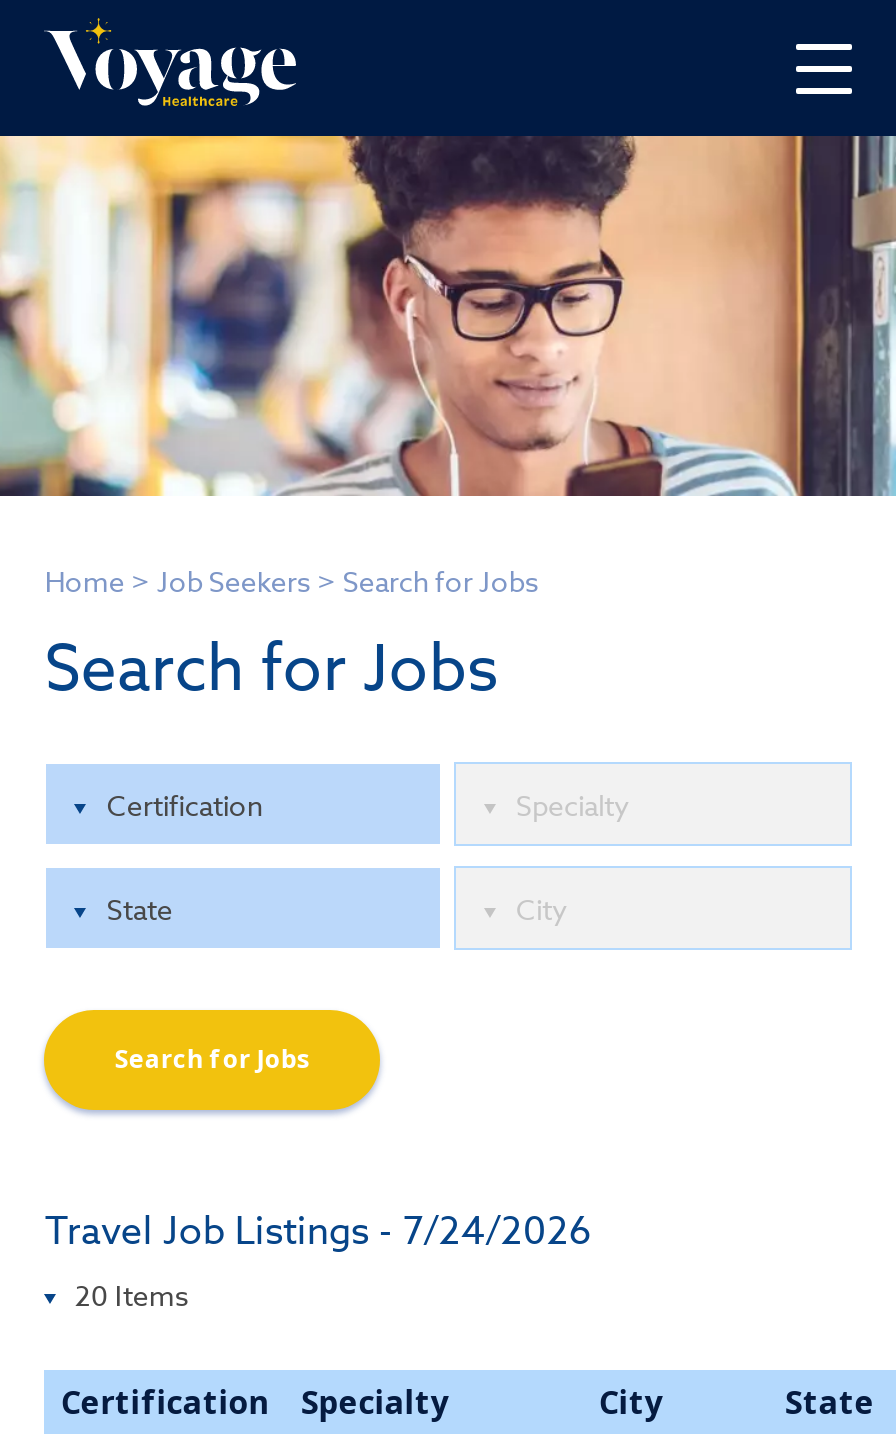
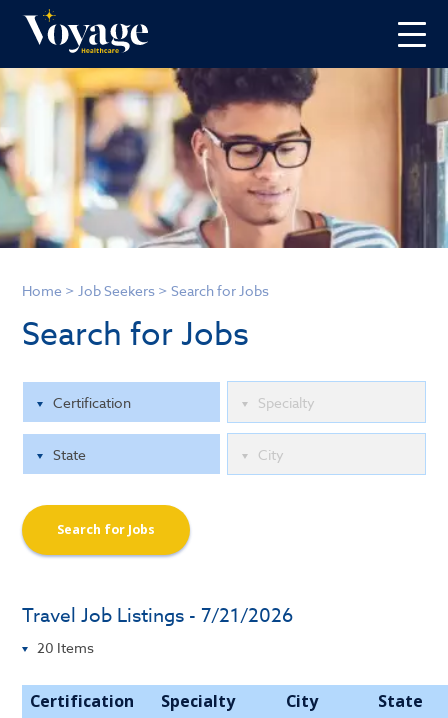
[45,1204,591,1256] Travel Job Listings - 7/24/2026 -> [22,602,293,628] Travel Job Listings - 7/21/2026

